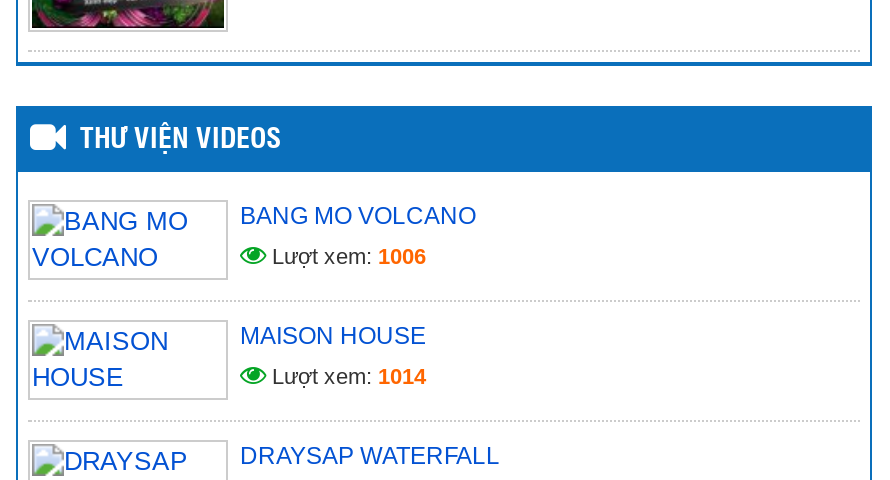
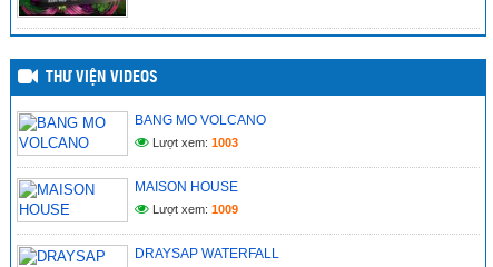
[266,245,426,269] Lượt xem: 1006 -> [149,136,238,149] Lượt xem: 1003
[266,365,426,389] Lượt xem: 1014 -> [149,203,238,216] Lượt xem: 1009

